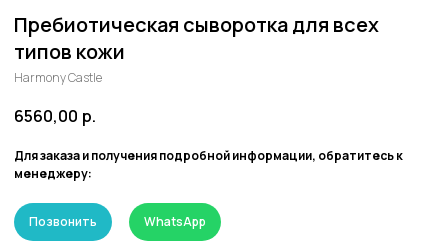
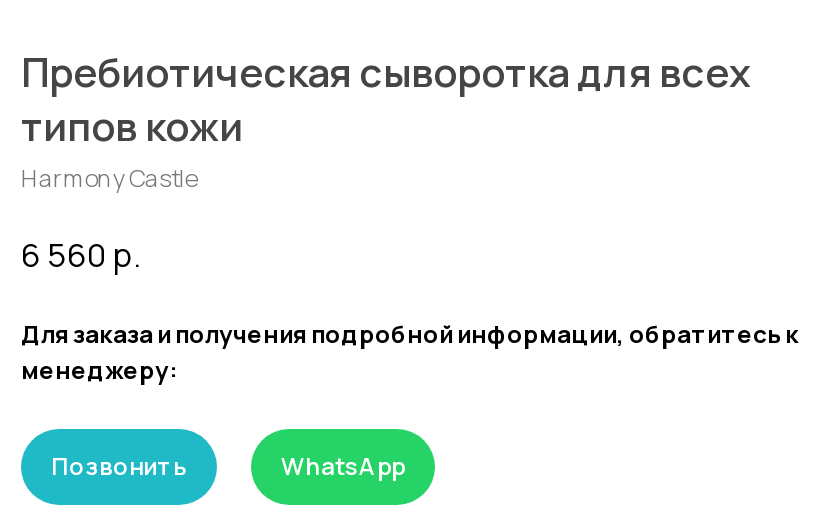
[14,105,96,127] 6560,00 р. -> [21,233,141,277] 6 560 р.

